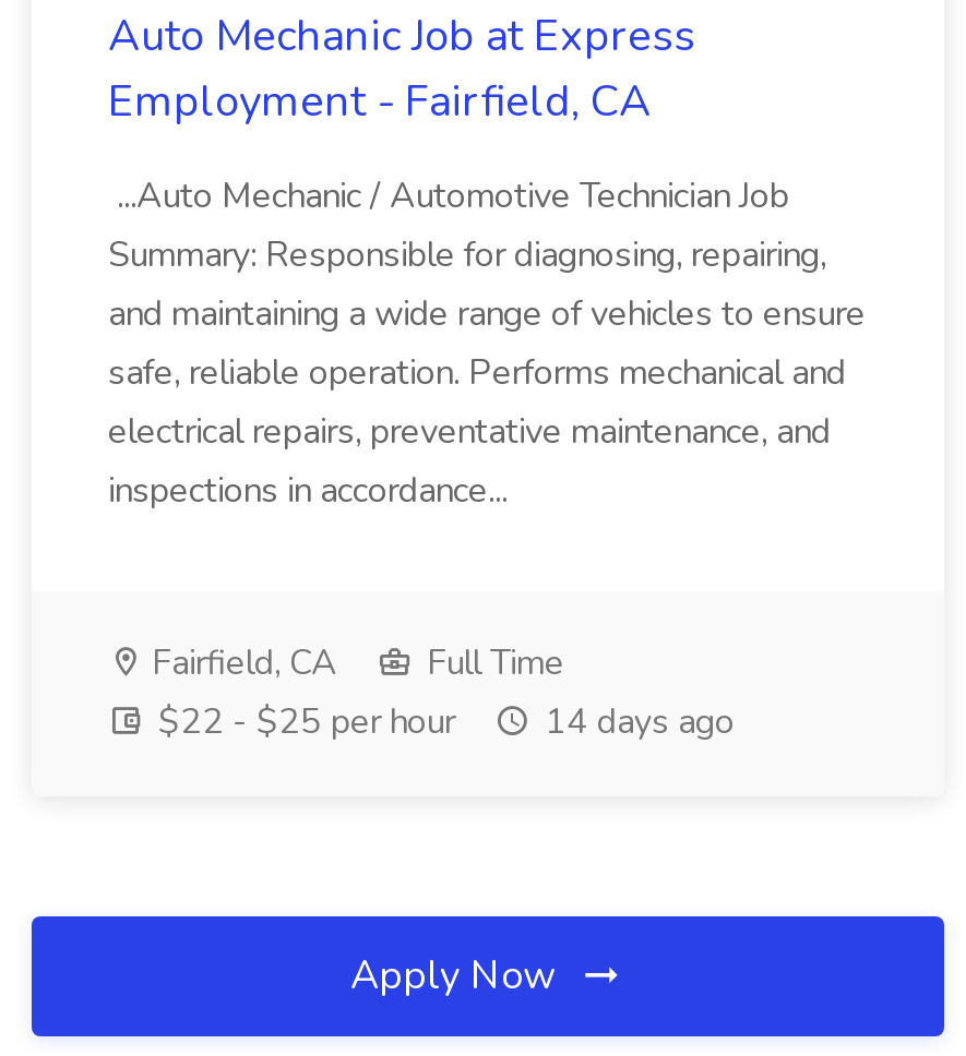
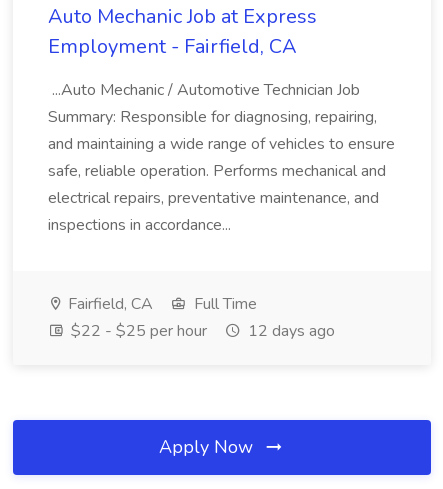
[150,698,735,746] $22 - $25 per hour 14 days ago -> [67,320,335,342] $22 - $25 per hour 12 days ago

